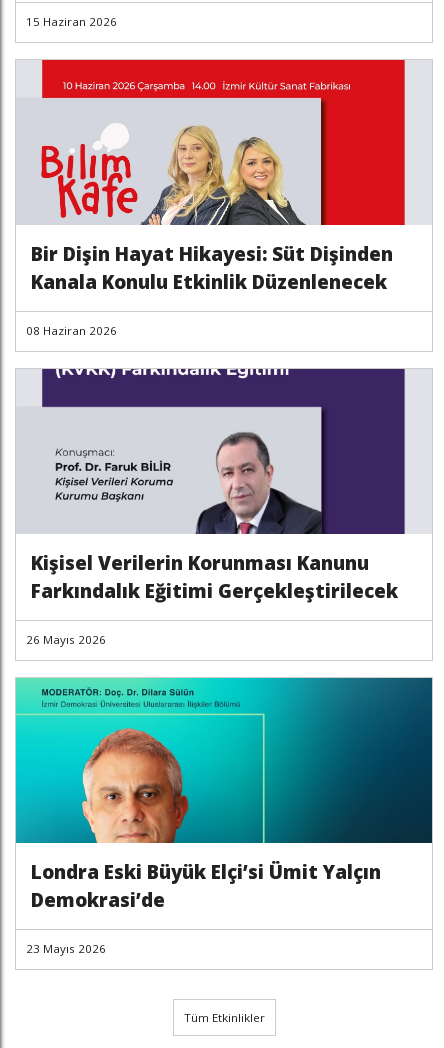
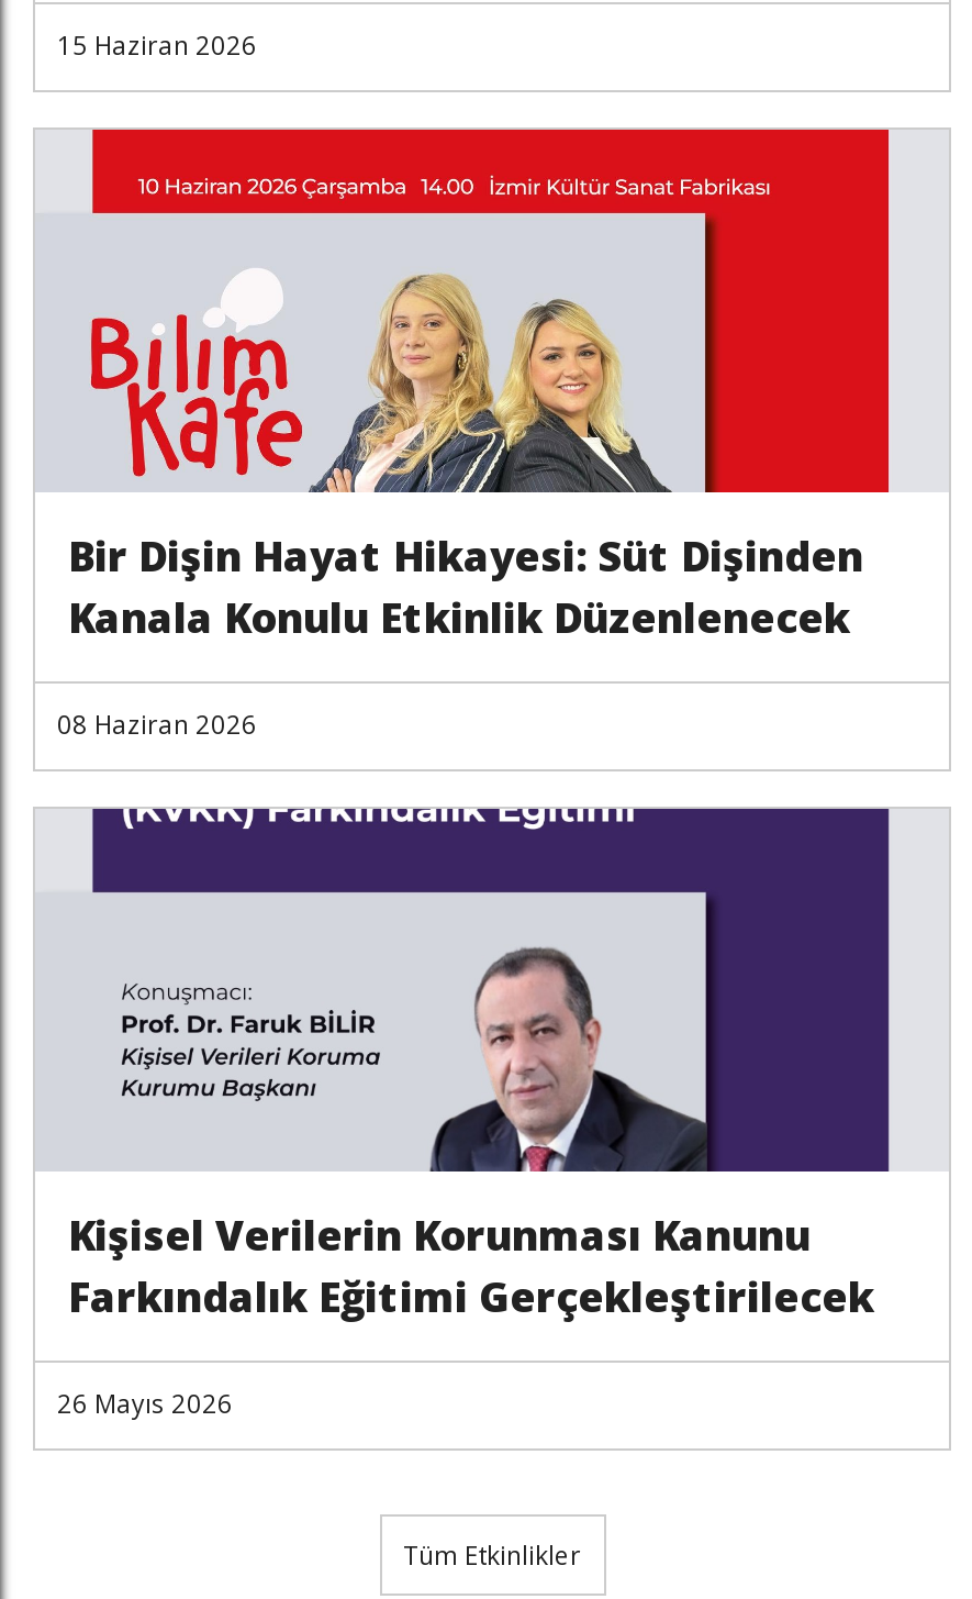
[15,677,433,956] [image] | Londra Eski Büyük Elçi’si Ümit Yalçın | Demokrasi’de | 23 Mayıs 2026 -> none

